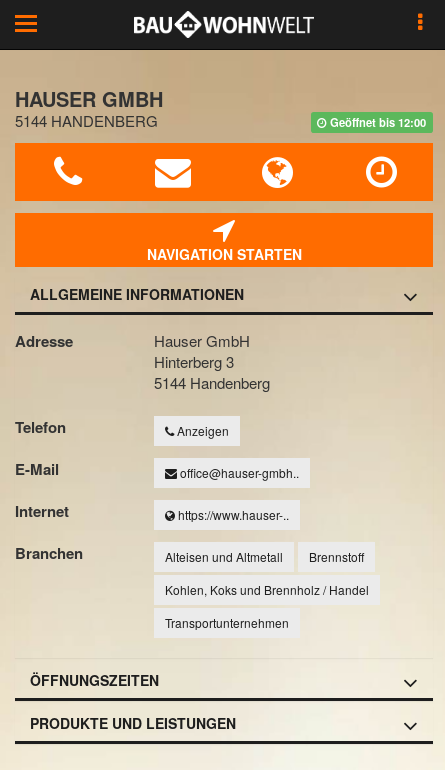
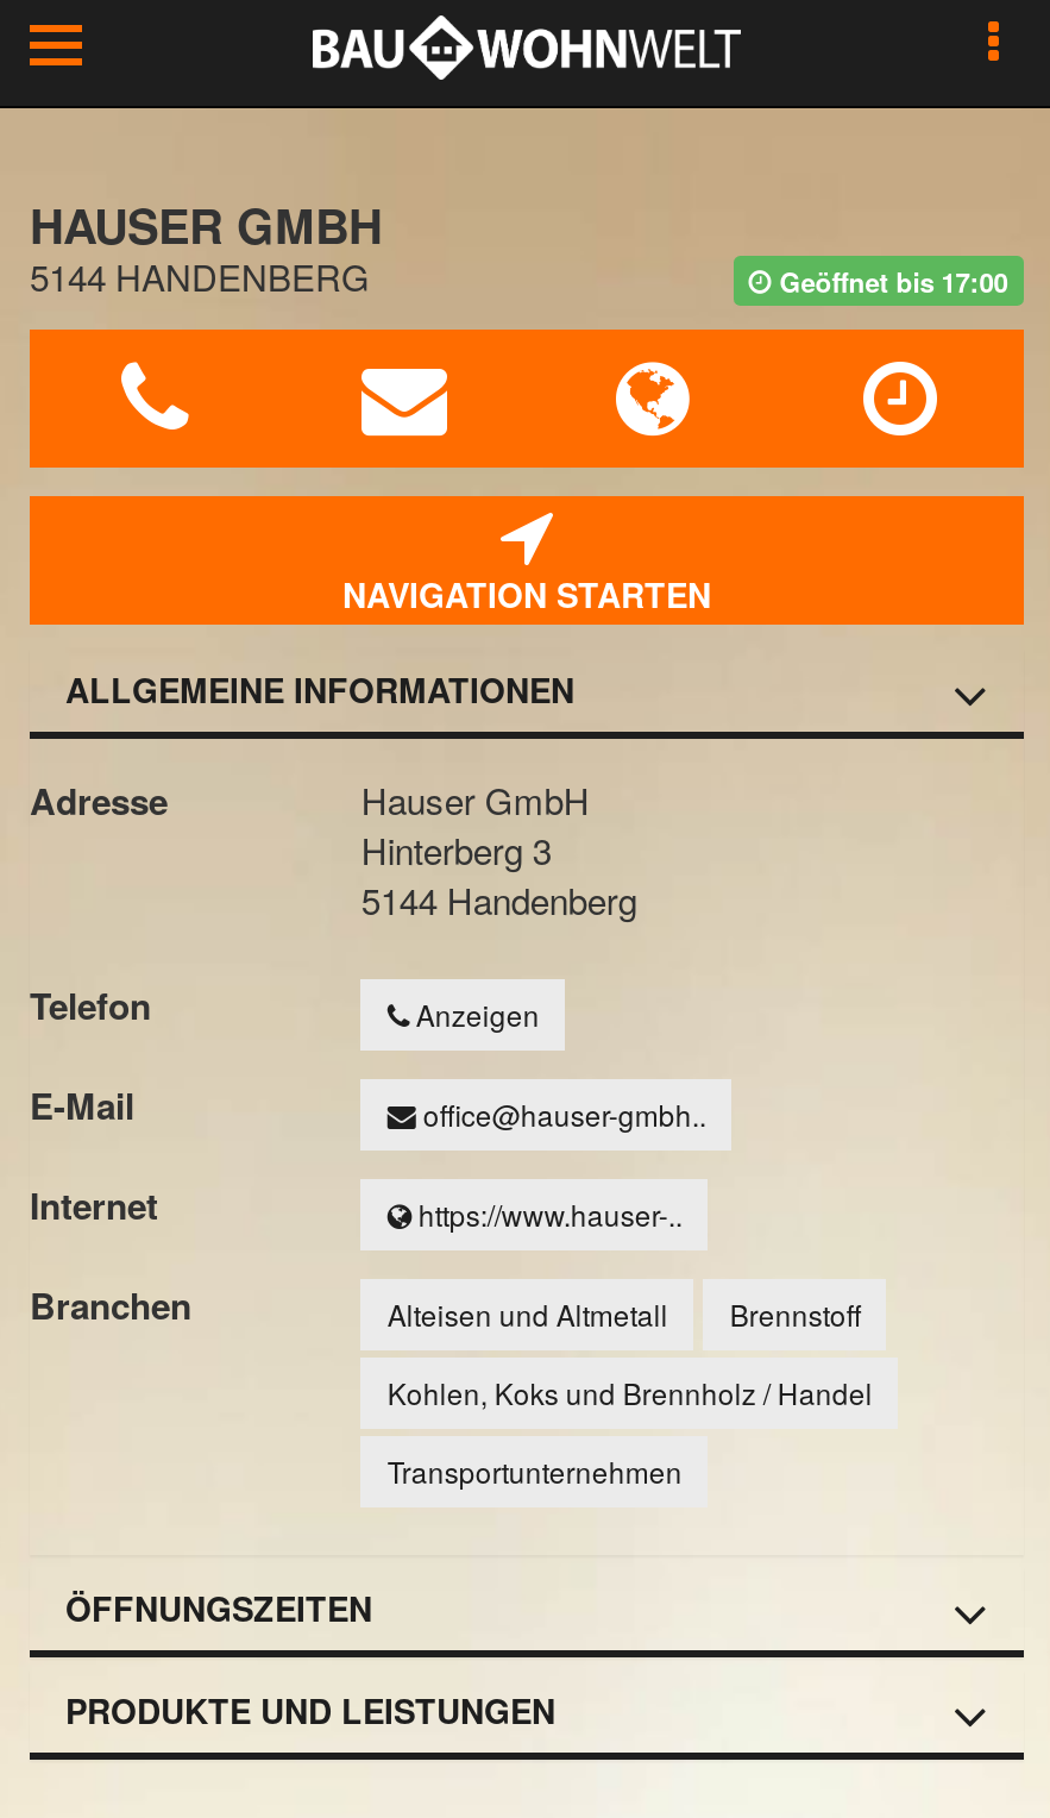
[327,114,426,130] Geöffnet bis 12:00 -> [772,261,1008,299] Geöffnet bis 17:00

